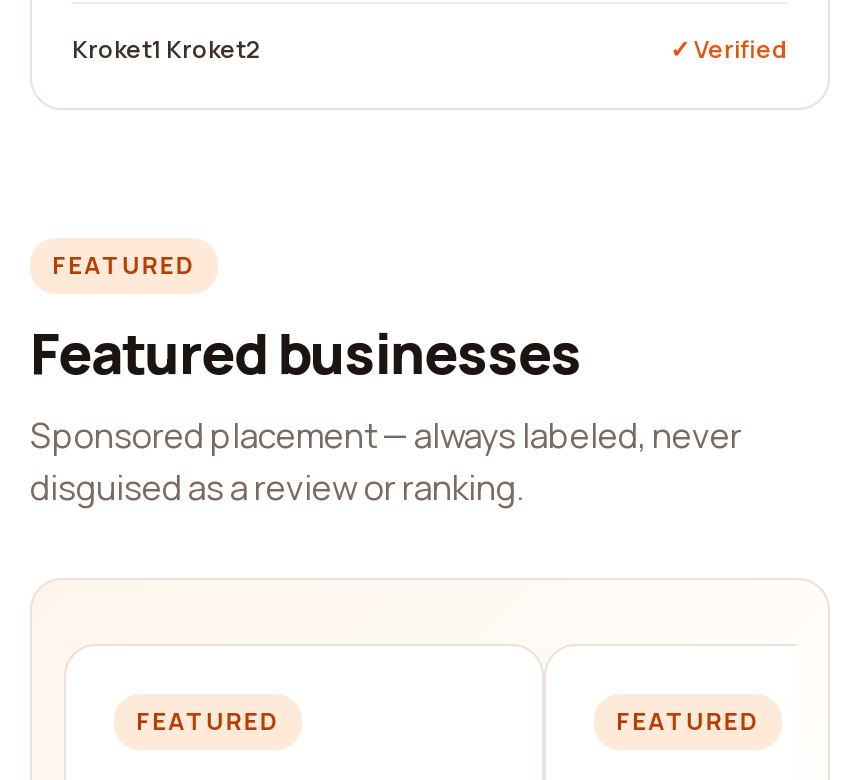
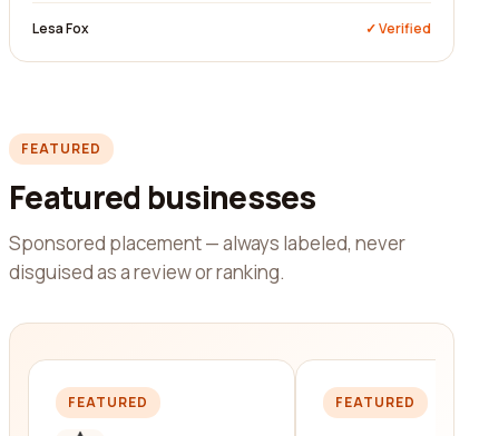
[72,32,262,66] Kroket1 Kroket2 -> [32,19,89,38] Lesa Fox

